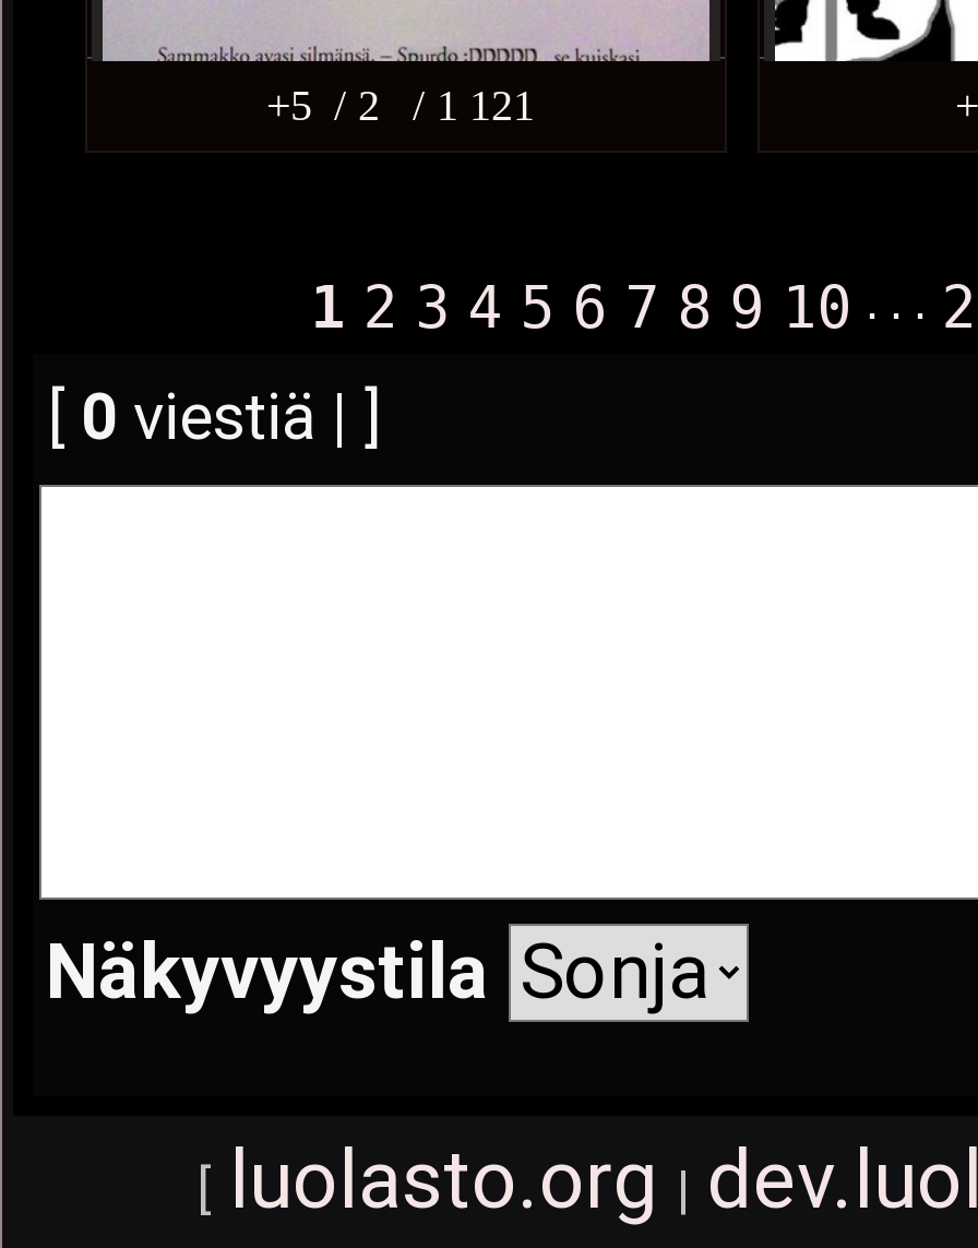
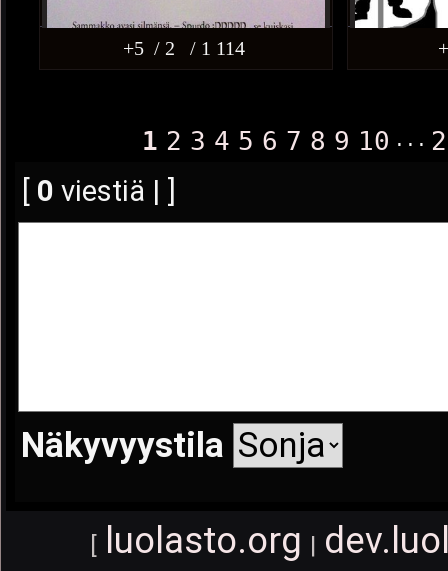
[266,80,546,128] +5 / 2 / 1 121 -> [122,37,249,59] +5 / 2 / 1 114

